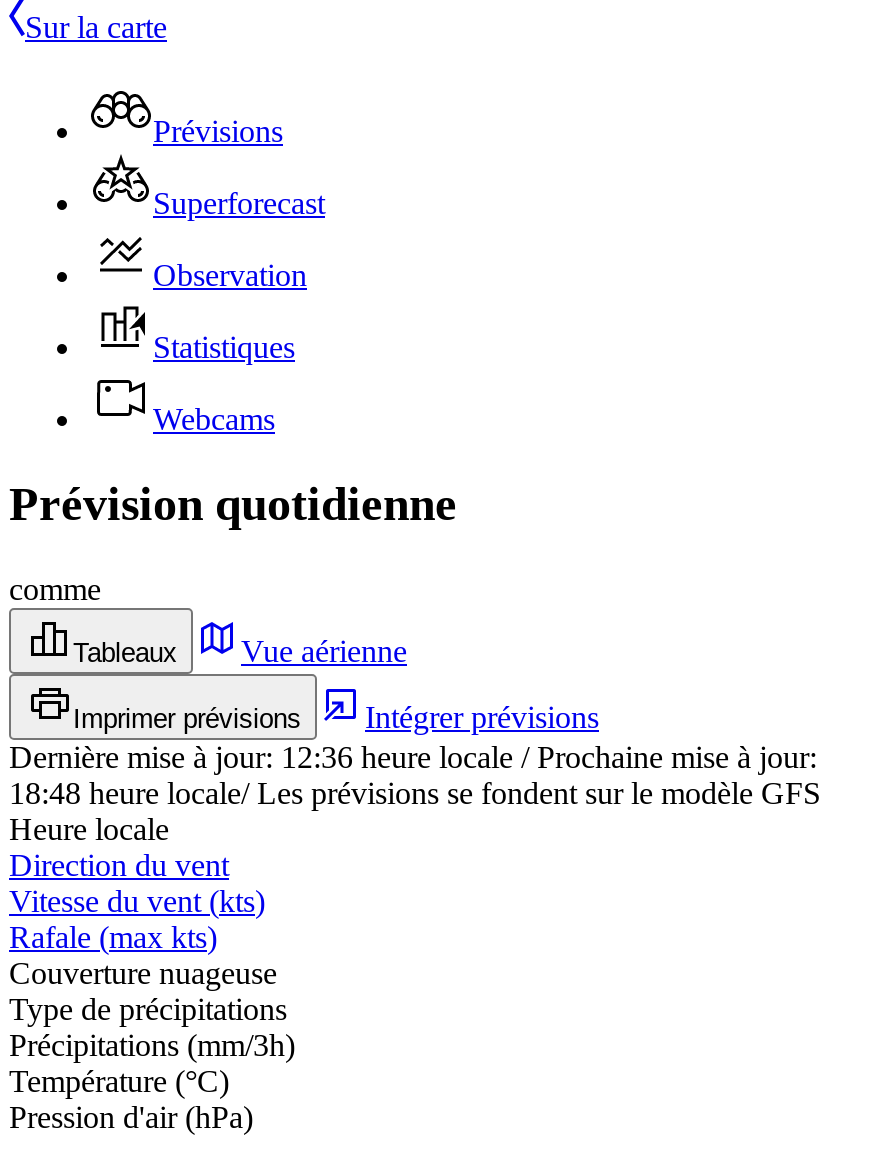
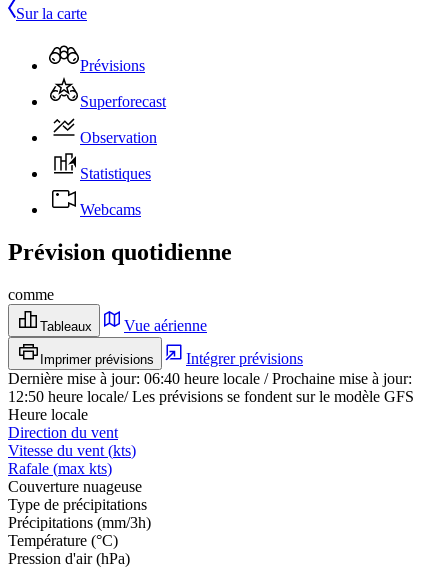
[9,739,817,773] Dernière mise à jour:12:36 heure locale / Prochaine mise à jour: -> [8,370,412,387] Dernière mise à jour:06:40 heure locale / Prochaine mise à jour:
[9,775,821,809] 18:48 heure locale/ Les prévisions se fondent sur le modèle GFS -> [8,388,414,405] 12:50 heure locale/ Les prévisions se fondent sur le modèle GFS

